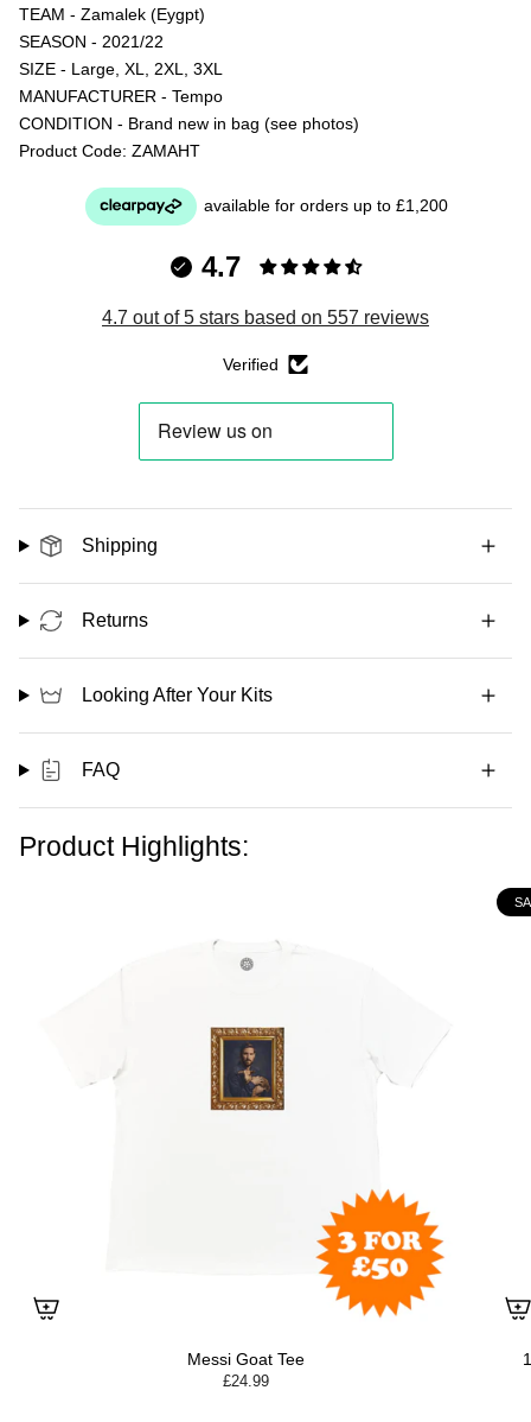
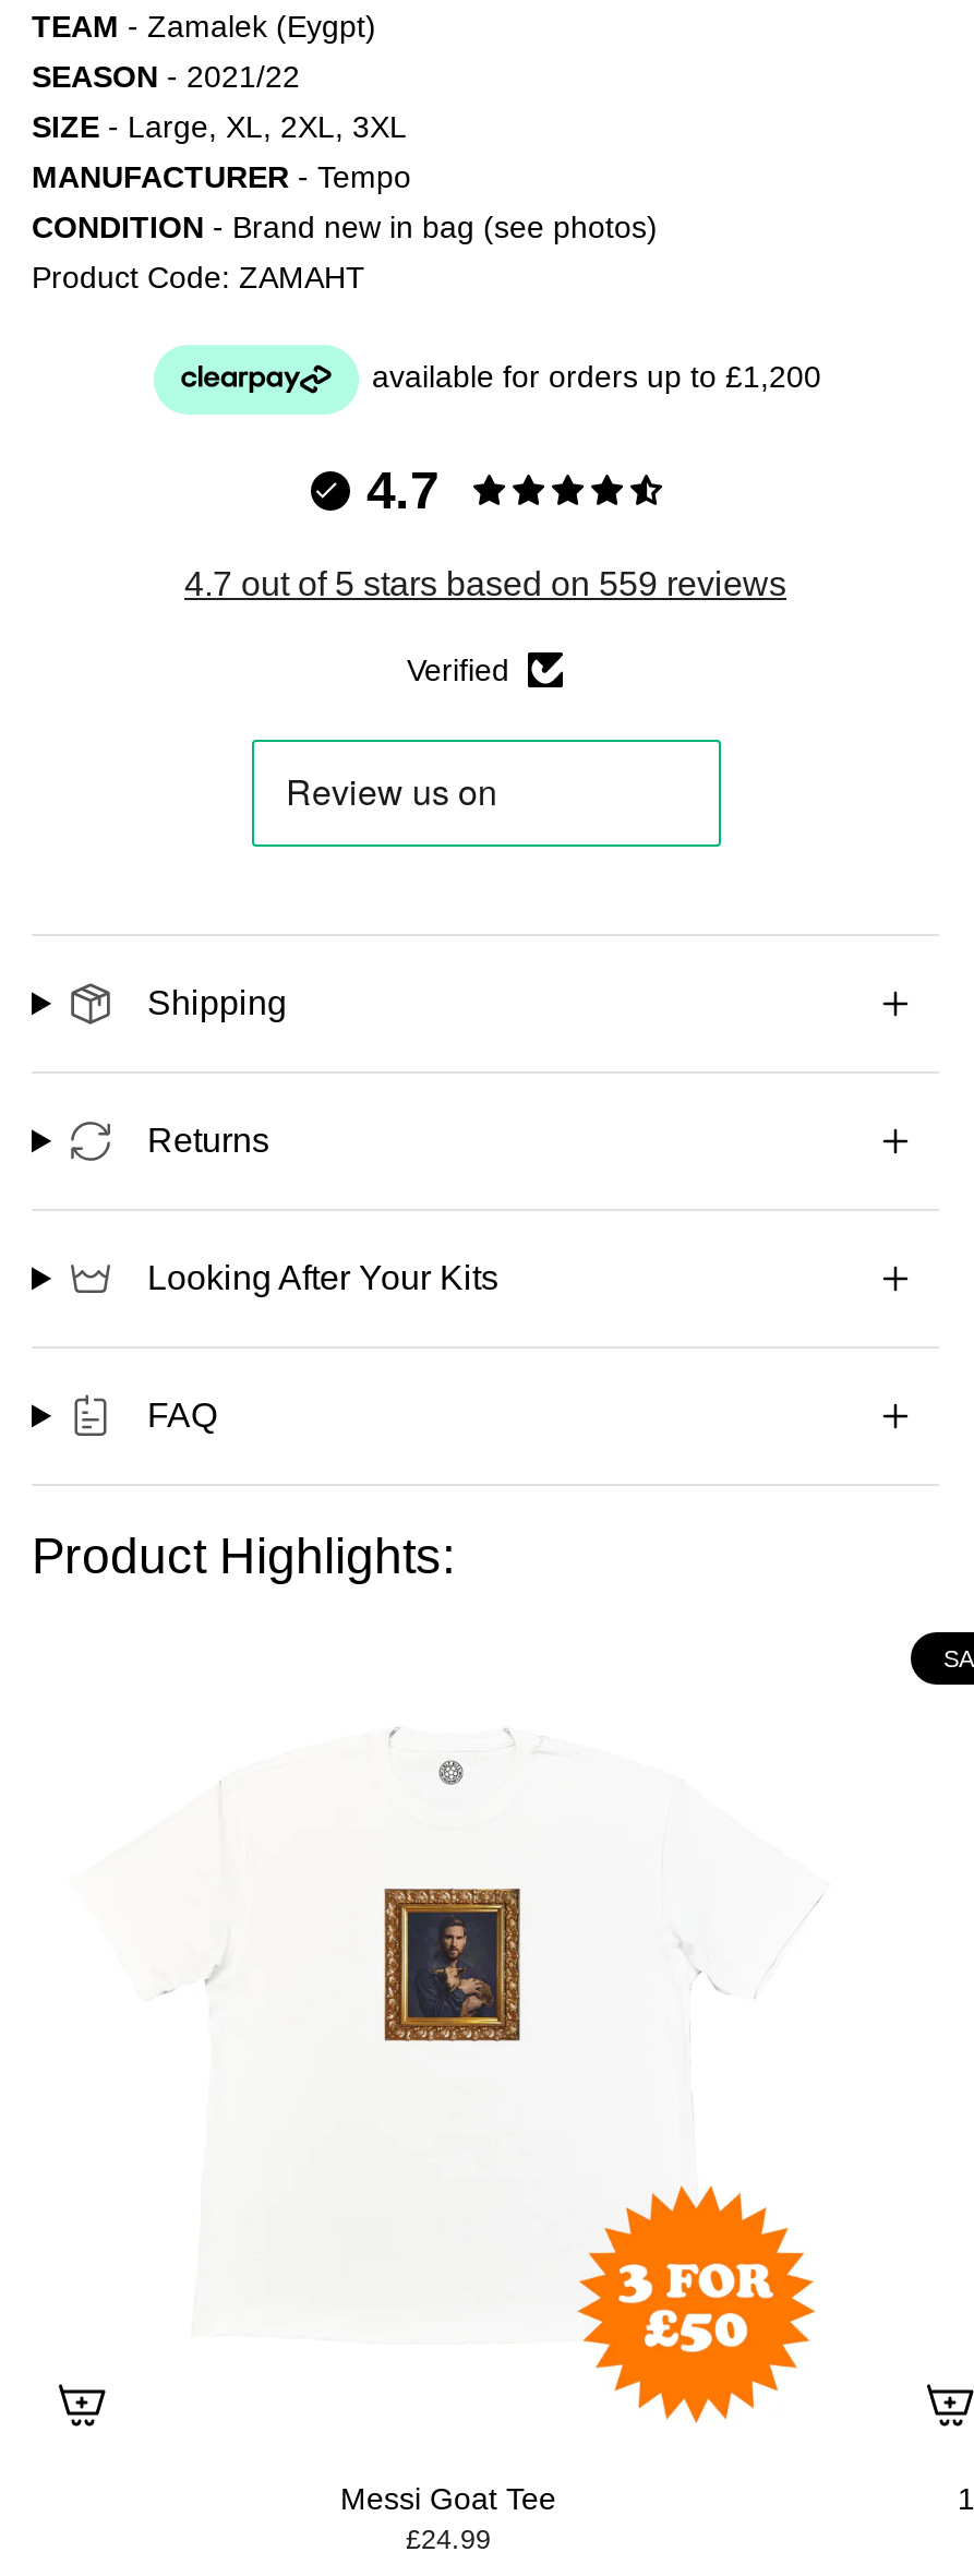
[102,307,429,327] 4.7 out of 5 stars based on 557 reviews -> [184,565,786,602] 4.7 out of 5 stars based on 559 reviews

